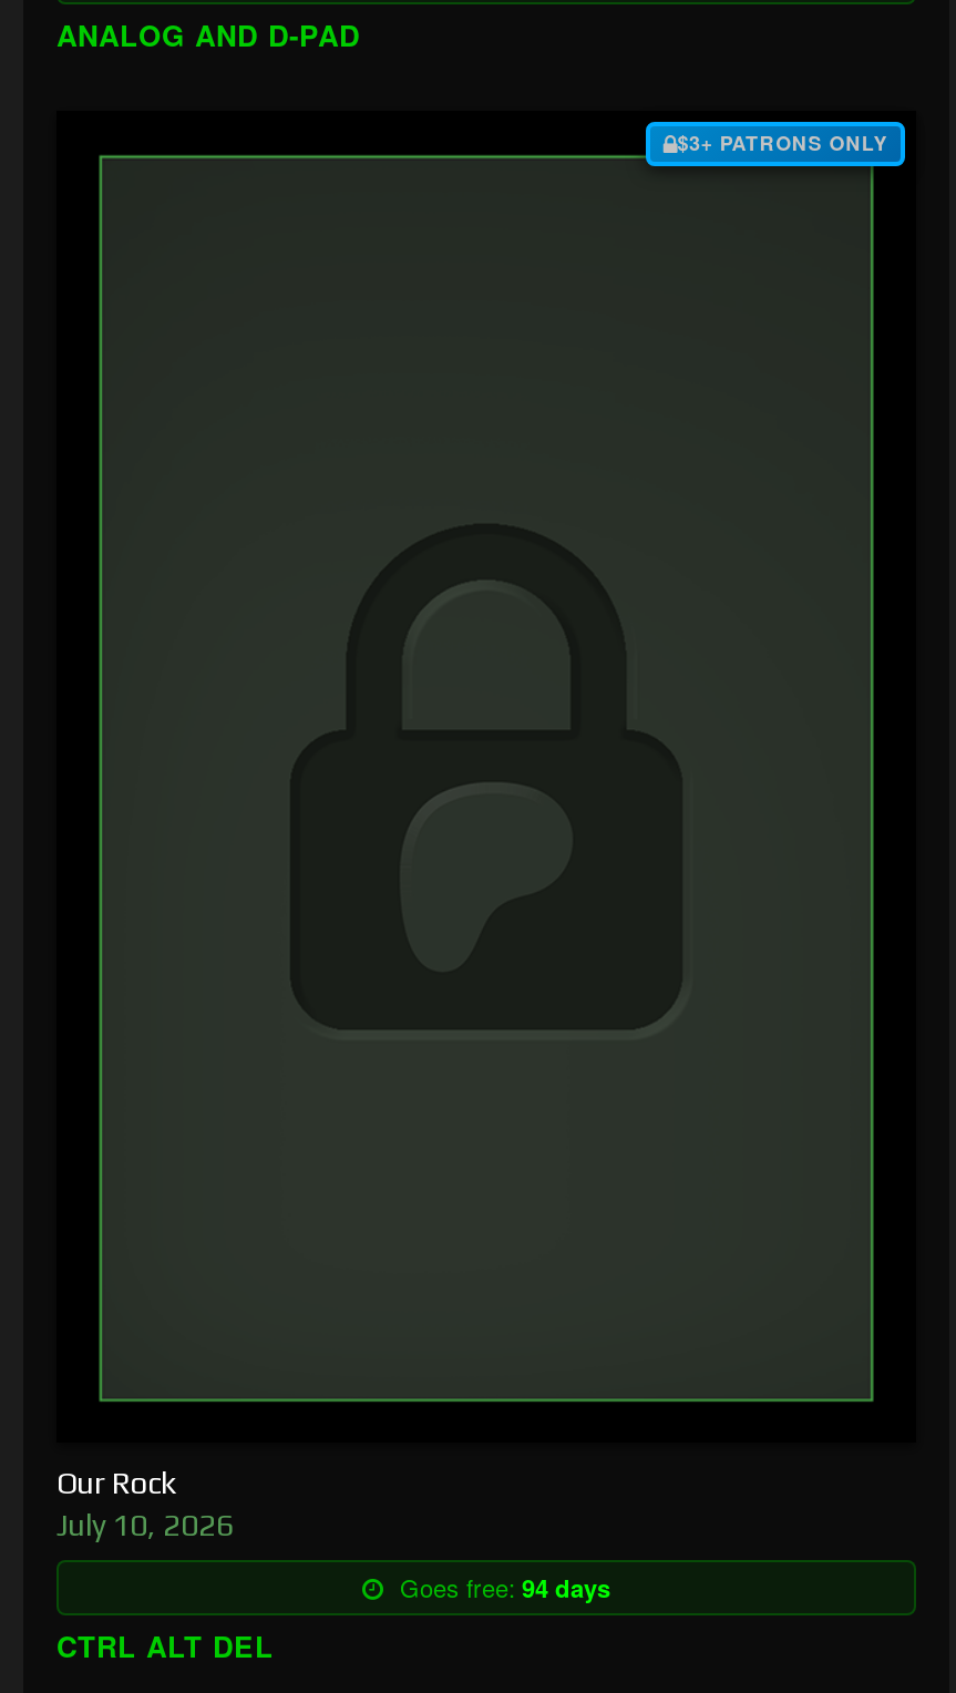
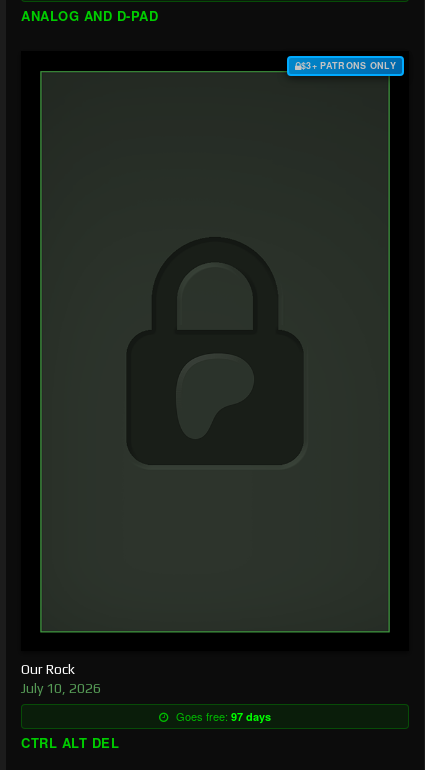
[393,1569,610,1604] Goes free: 94 days -> [173,708,271,724] Goes free: 97 days

